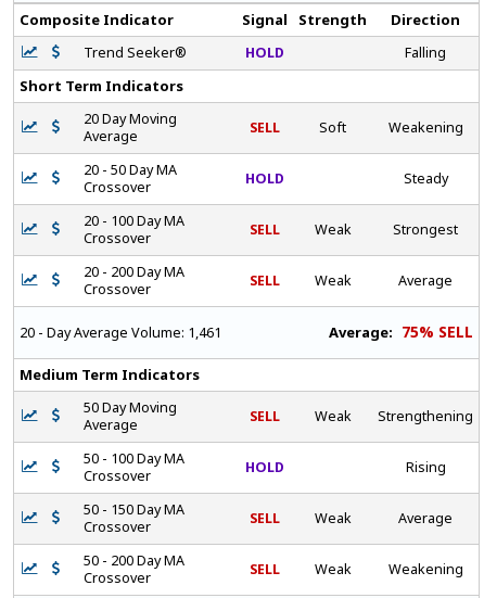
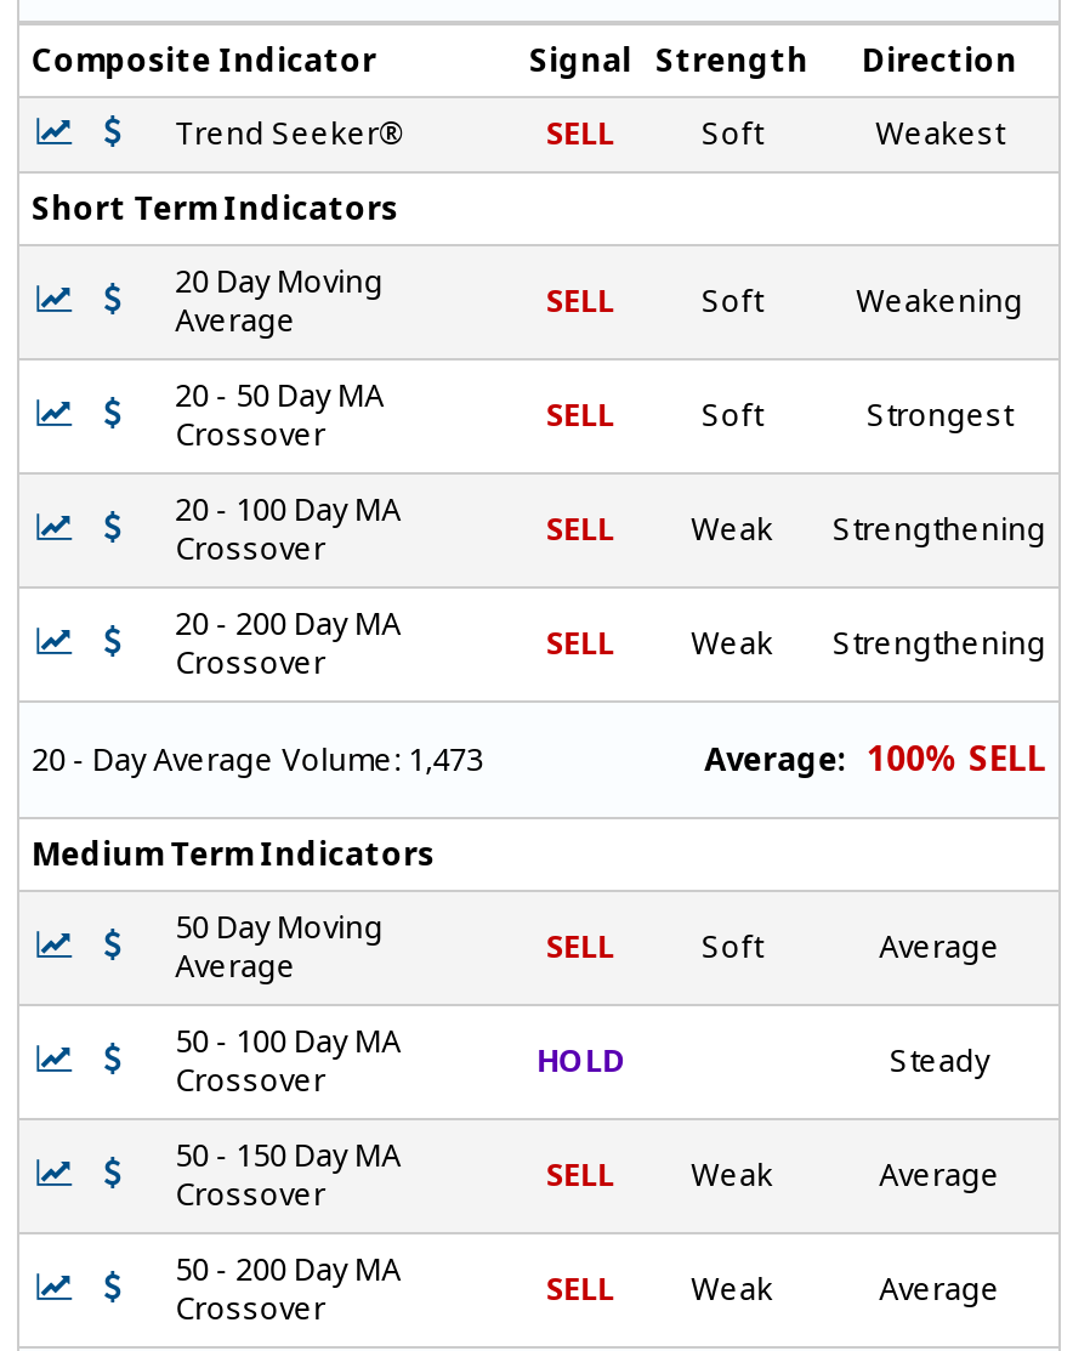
[245,44,446,62] HOLD | Falling -> [546,114,1004,155] SELL | Soft | Weakest
[245,170,448,188] HOLD | Steady -> [546,395,1013,436] SELL | Soft | Strongest
[393,221,458,239] Strongest -> [833,509,1047,551] Strengthening
[398,272,453,290] Average -> [833,623,1047,665] Strengthening
[20,322,473,342] 20 - Day Average Volume: 1,461 | Average: 75% SELL -> [32,735,1047,781] 20 - Day Average Volume: 1,473 | Average: 100% SELL
[314,407,473,426] Weak | Strengthening -> [702,927,1000,968] Soft | Average
[405,458,446,477] Rising -> [890,1041,989,1082] Steady
[388,560,463,579] Weakening -> [879,1269,1000,1310] Average

